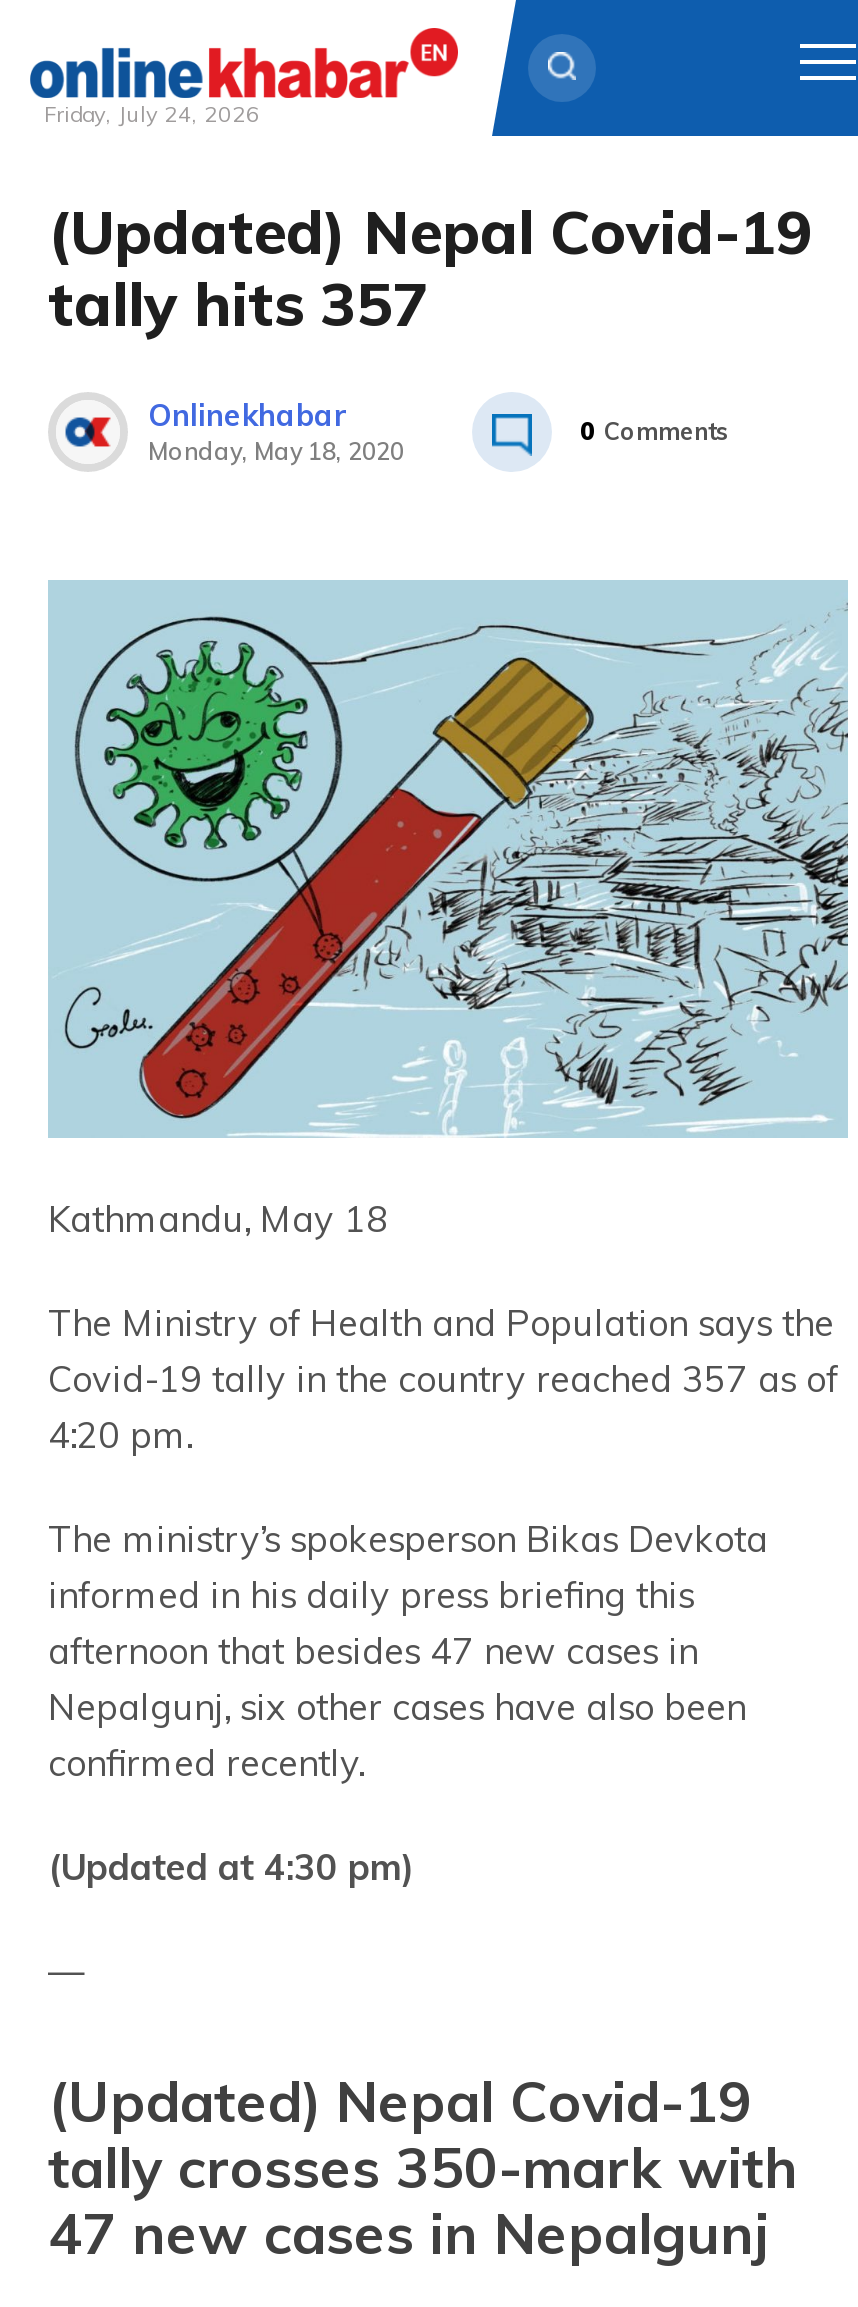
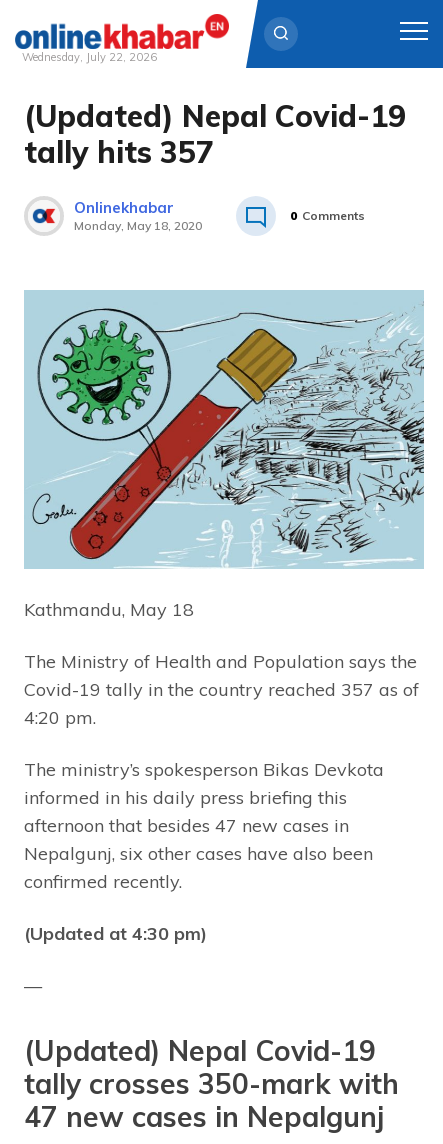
[44,100,260,128] Friday, July 24, 2026 -> [22,50,157,64] Wednesday, July 22, 2026

